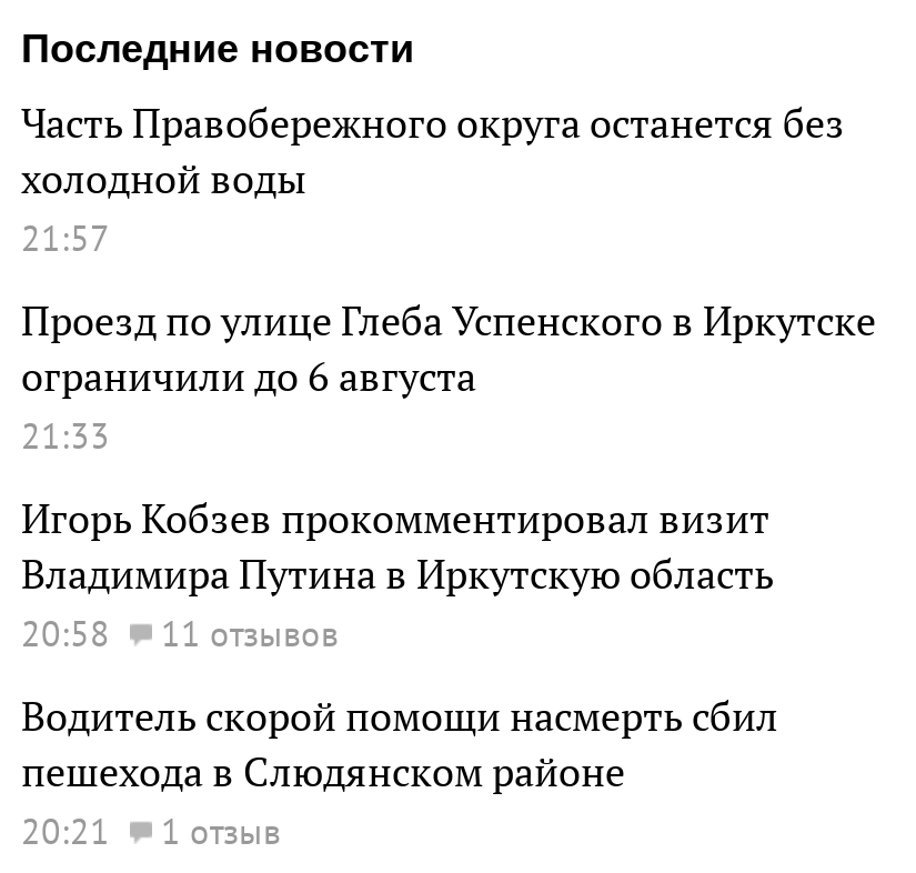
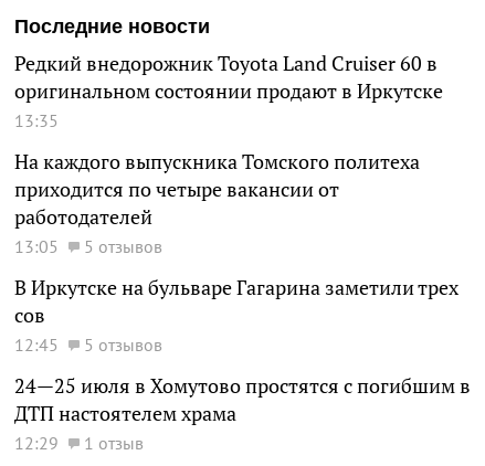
[21,97,845,259] Часть Правобережного округа останется без | холодной воды | 21:57 -> [14,50,443,131] Редкий внедорожник Toyota Land Cruiser 60 в | оригинальном состоянии продают в Иркутске | 13:35
[21,294,876,456] Проезд по улице Глеба Успенского в Иркутске | ограничили до 6 августа | 21:33 -> [14,149,420,257] На каждого выпускника Томского политеха | приходится по четыре вакансии от | работодателей | 13:05 | 5 отзывов
[21,492,774,654] Игорь Кобзев прокомментировал визит | Владимира Путина в Иркутскую область | 20:58 | 11 отзывов -> [14,274,458,355] В Иркутске на бульваре Гагарина заметили трех | сов | 12:45 | 5 отзывов
[21,690,778,852] Водитель скорой помощи насмерть сбил | пешехода в Слюдянском районе | 20:21 -> [14,373,471,453] 24—25 июля в Хомутово простятся с погибшим в | ДТП настоятелем храма | 12:29

